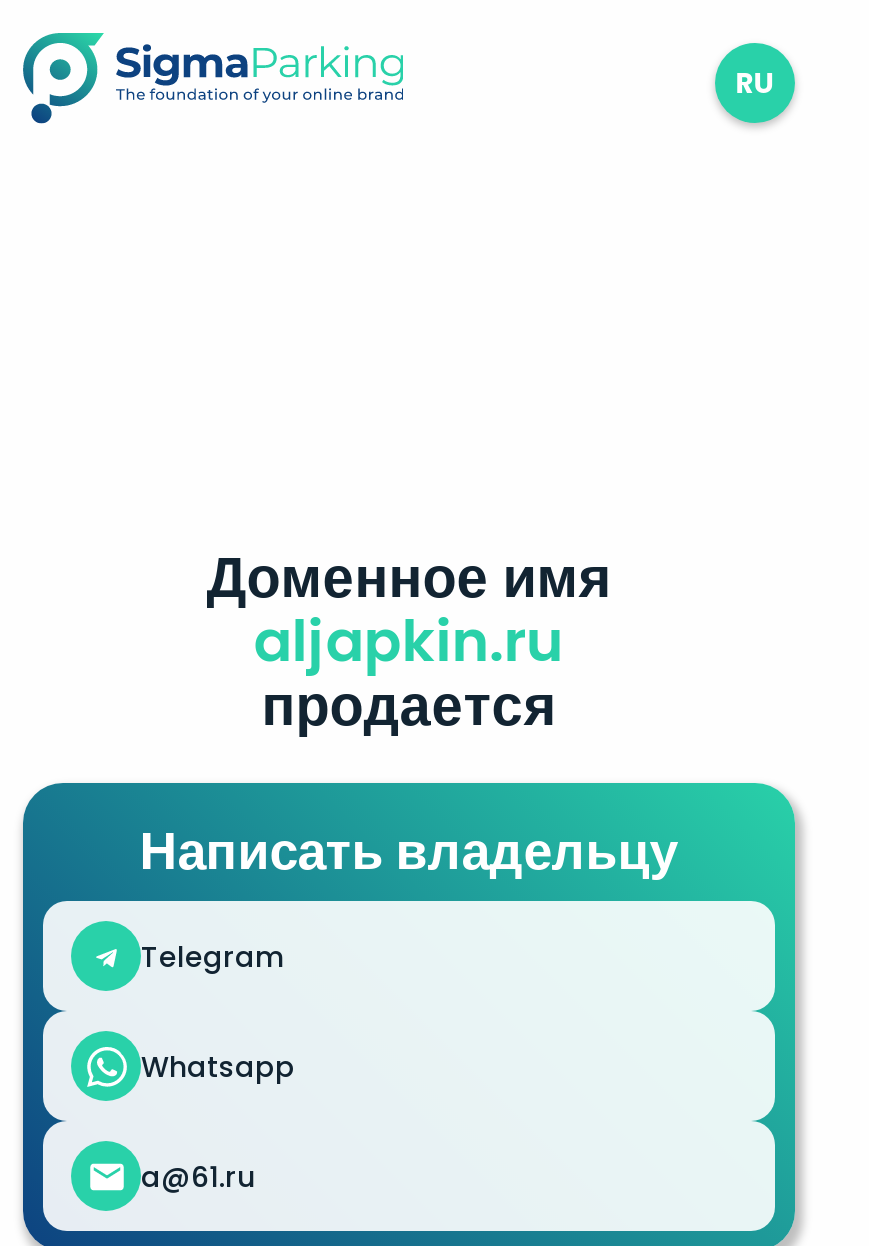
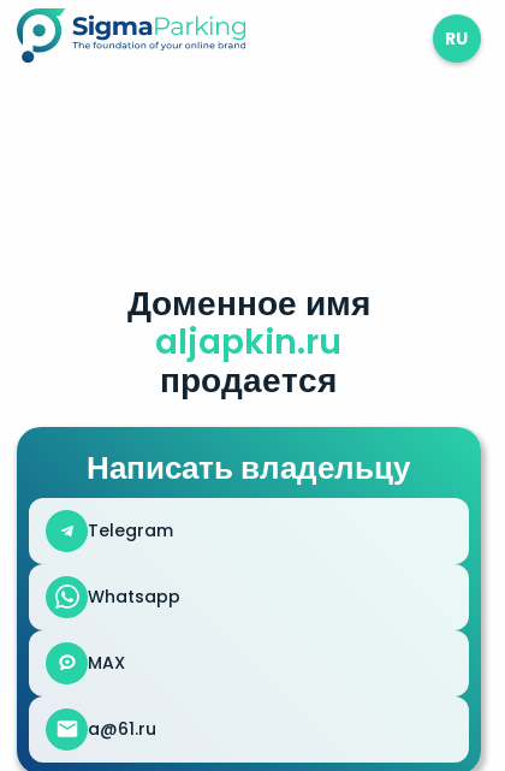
moved [140,537,678,1086] -> [87,279,410,609]: Доменное имя | aljapkin.ru | продается | Написать владельцу | Telegram | Whatsapp
none -> [88,651,125,675] MAX

